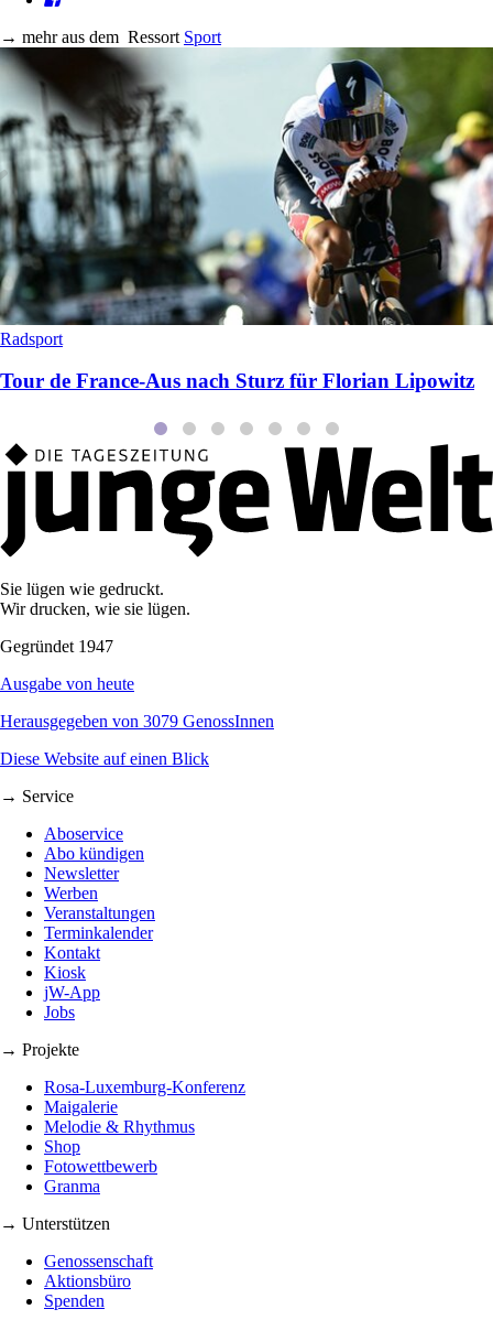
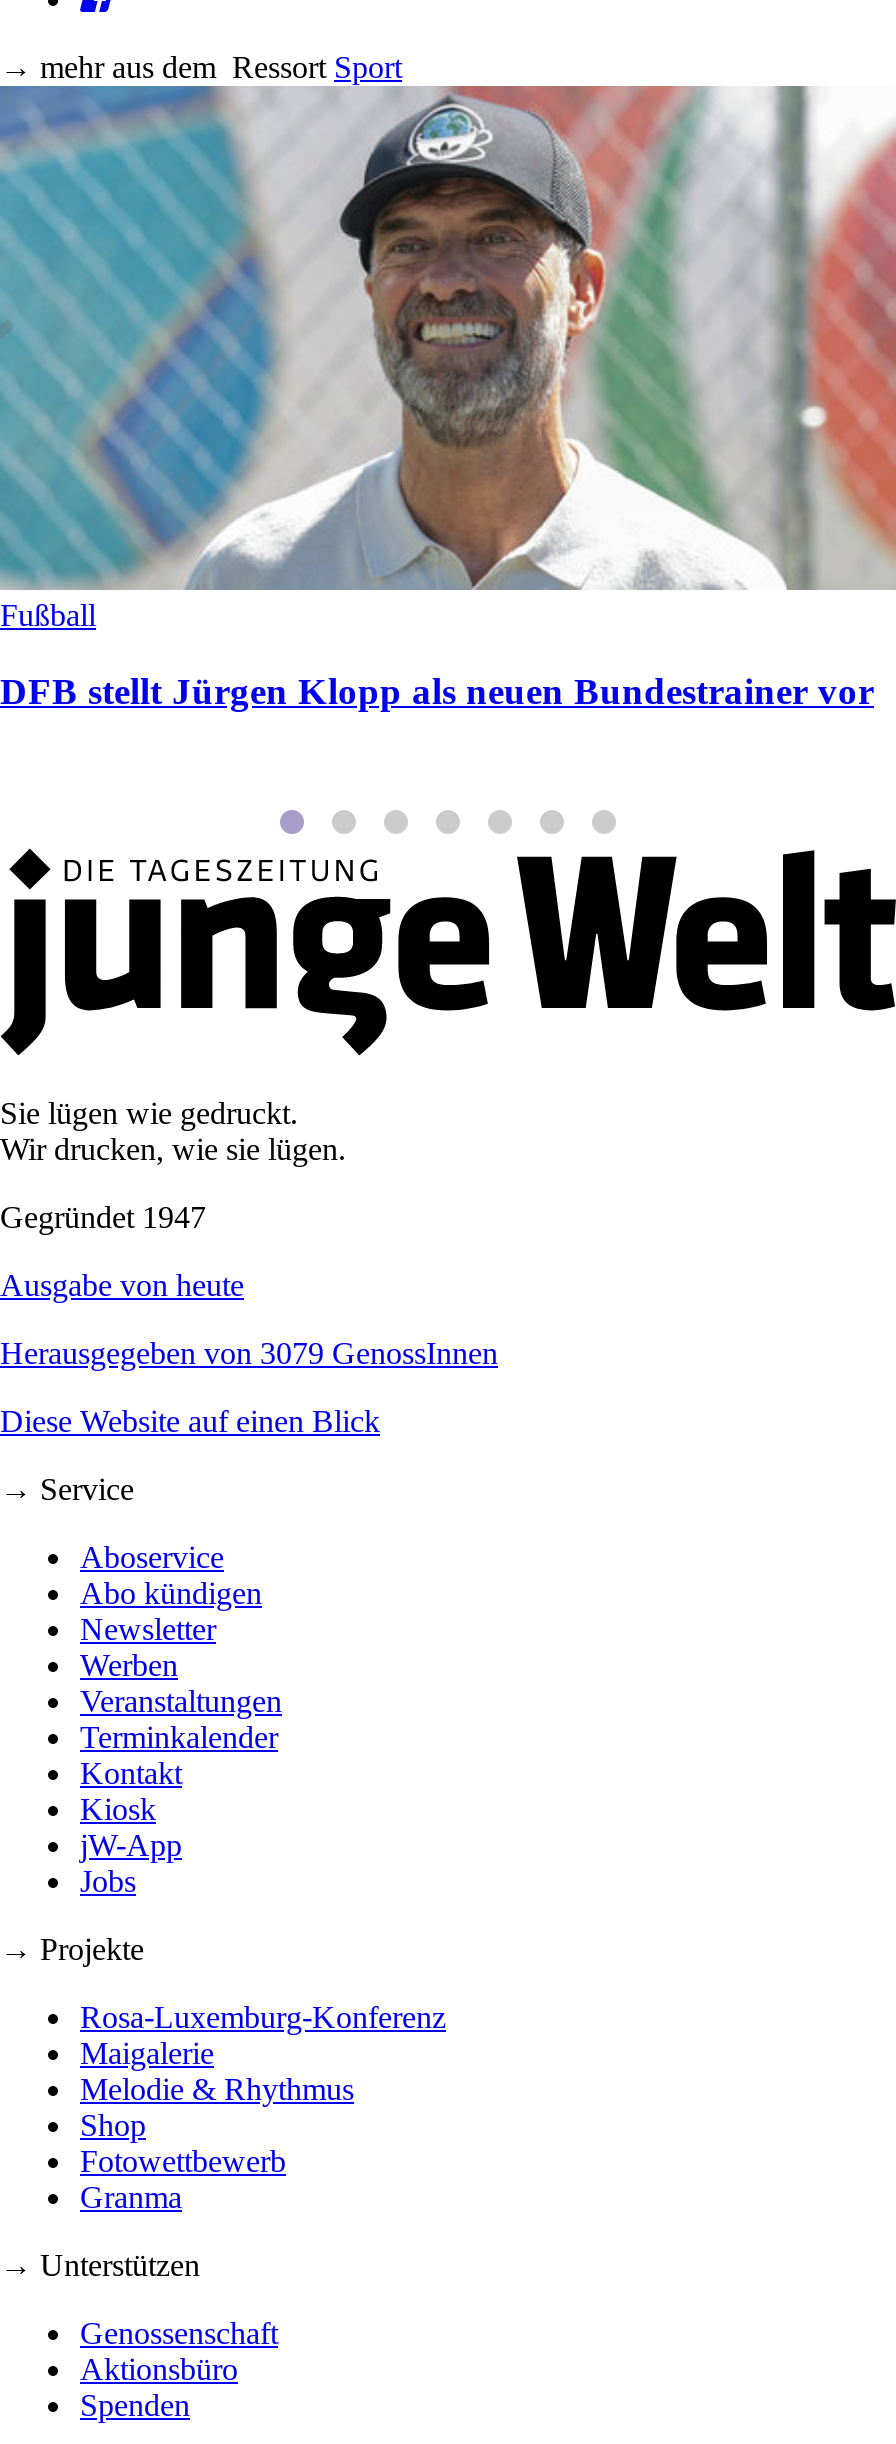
[0,46,490,348] [image] | Radsport -> [0,84,890,631] [image] | Fußball
[0,370,474,393] Tour de France-Aus nach Sturz für Florian Lipowitz -> [0,671,874,713] DFB stellt Jürgen Klopp als neuen Bundestrainer vor

